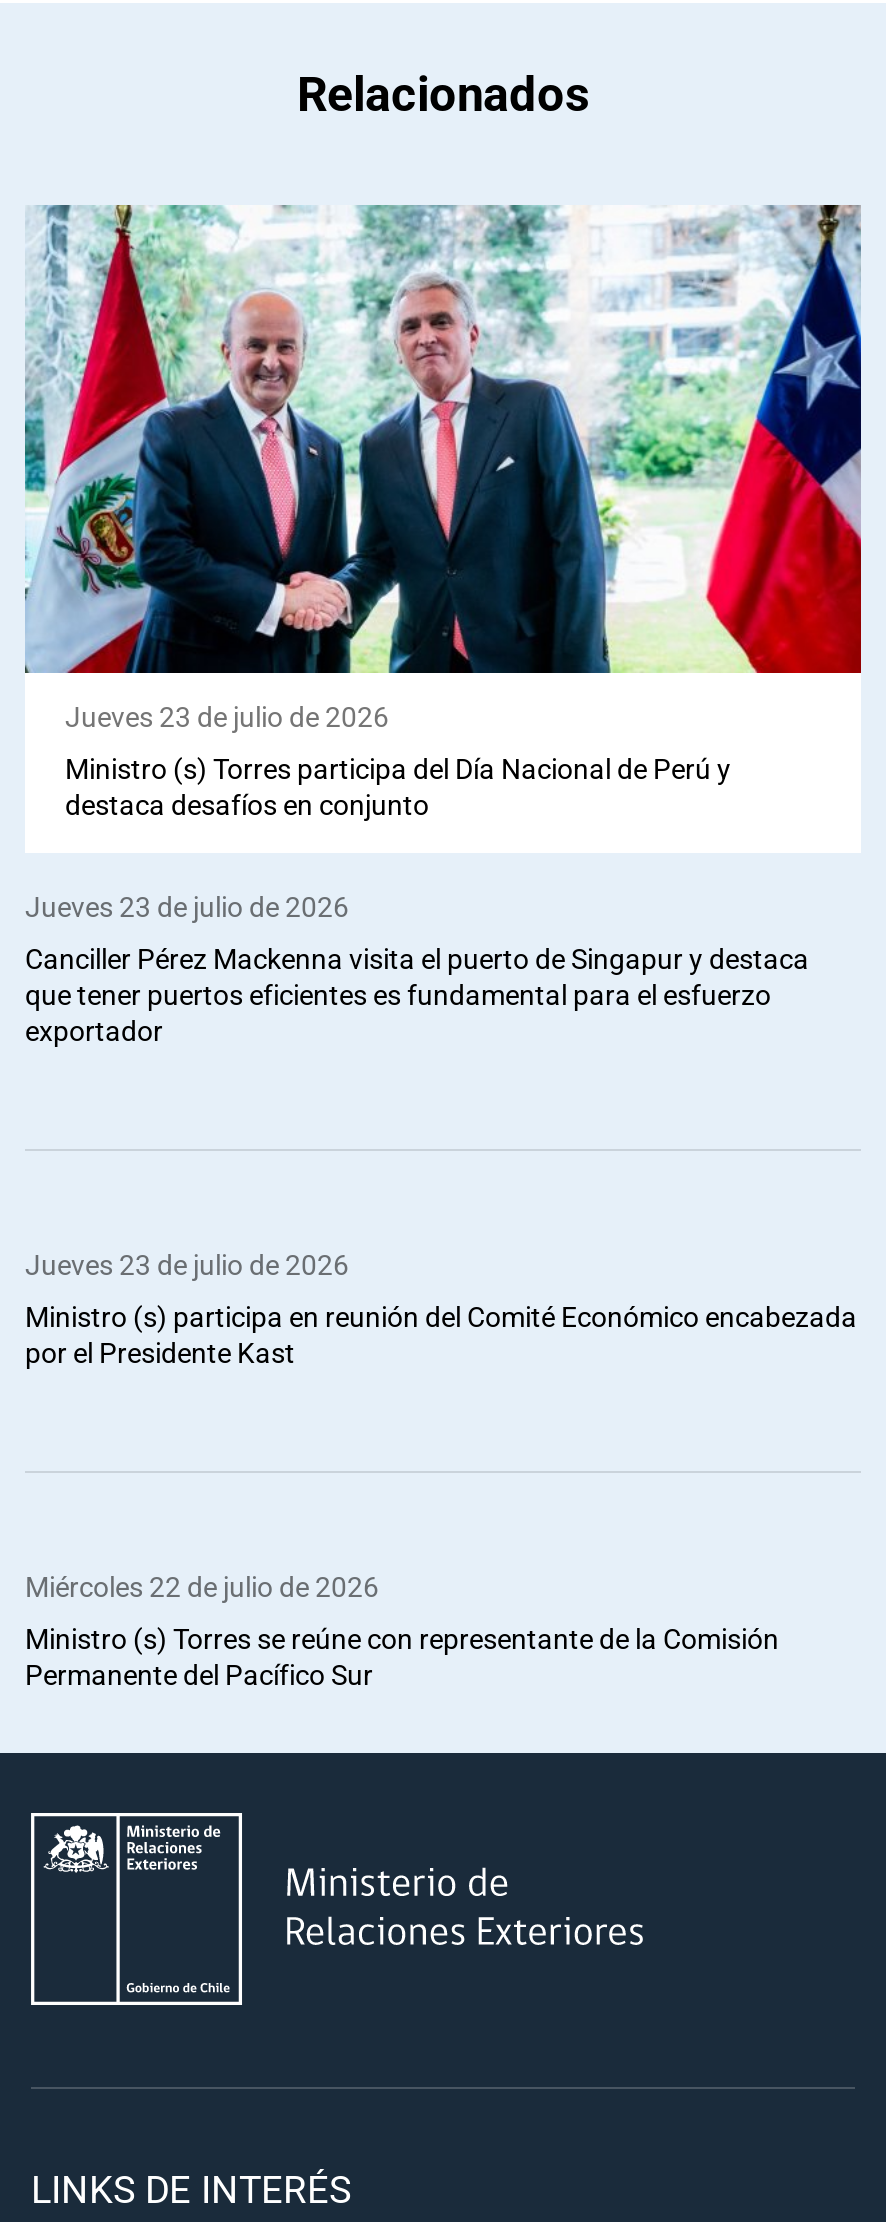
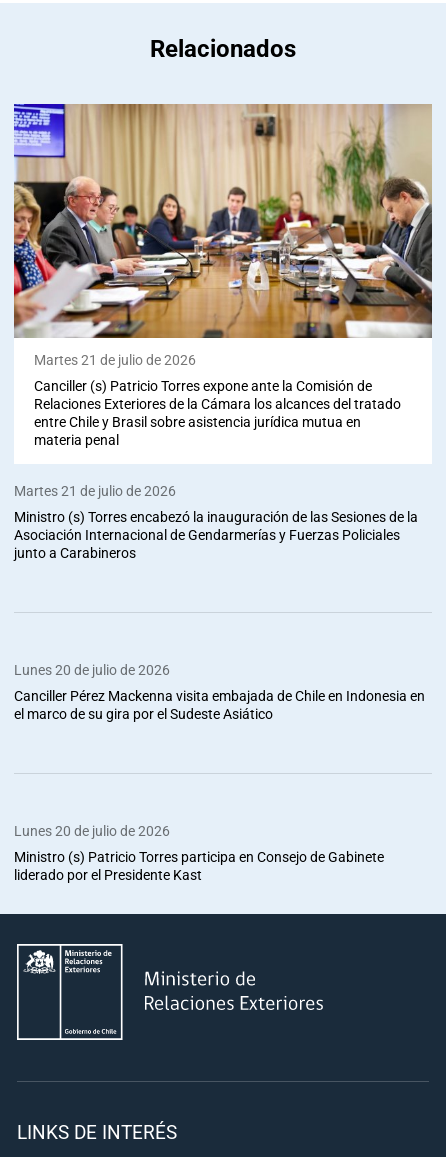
[23,203,863,823] [image] | Jueves 23 de julio de 2026 | Ministro (s) Torres participa del Día Nacional de Perú y | destaca desafíos en conjunto -> [13,103,433,449] [image] | Martes 21 de julio de 2026 | Canciller (s) Patricio Torres expone ante la Comisión de | Relaciones Exteriores de la Cámara los alcances del tratado | entre Chile y Brasil sobre asistencia jurídica mutua en | materia penal
[25,887,809,1049] Jueves 23 de julio de 2026 | Canciller Pérez Mackenna visita el puerto de Singapur y destaca | que tener puertos eficientes es fundamental para el esfuerzo | exportador -> [14,481,418,562] Martes 21 de julio de 2026 | Ministro (s) Torres encabezó la inauguración de las Sesiones de la | Asociación Internacional de Gendarmerías y Fuerzas Policiales | junto a Carabineros
[25,1245,857,1371] Jueves 23 de julio de 2026 | Ministro (s) participa en reunión del Comité Económico encabezada | por el Presidente Kast -> [14,660,425,723] Lunes 20 de julio de 2026 | Canciller Pérez Mackenna visita embajada de Chile en Indonesia en | el marco de su gira por el Sudeste Asiático
[25,1567,779,1693] Miércoles 22 de julio de 2026 | Ministro (s) Torres se reúne con representante de la Comisión | Permanente del Pacífico Sur -> [14,821,384,884] Lunes 20 de julio de 2026 | Ministro (s) Patricio Torres participa en Consejo de Gabinete | liderado por el Presidente Kast

